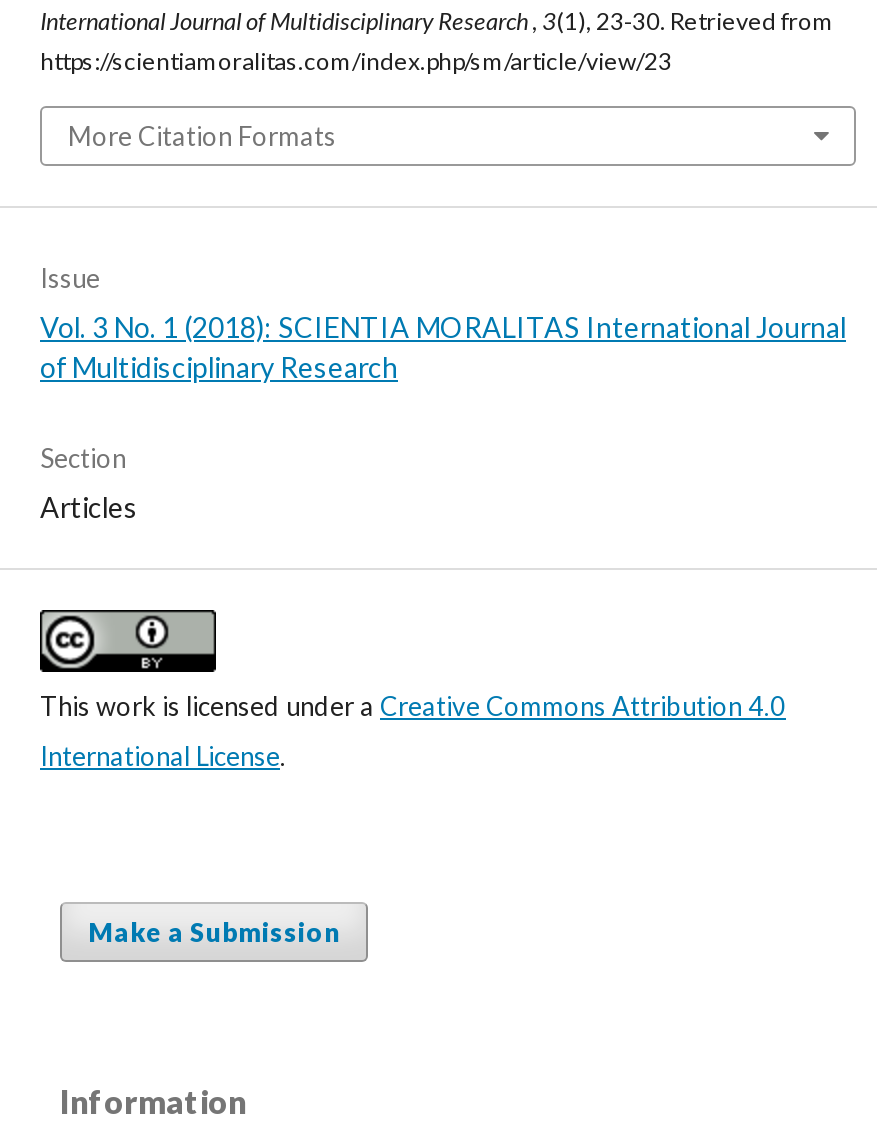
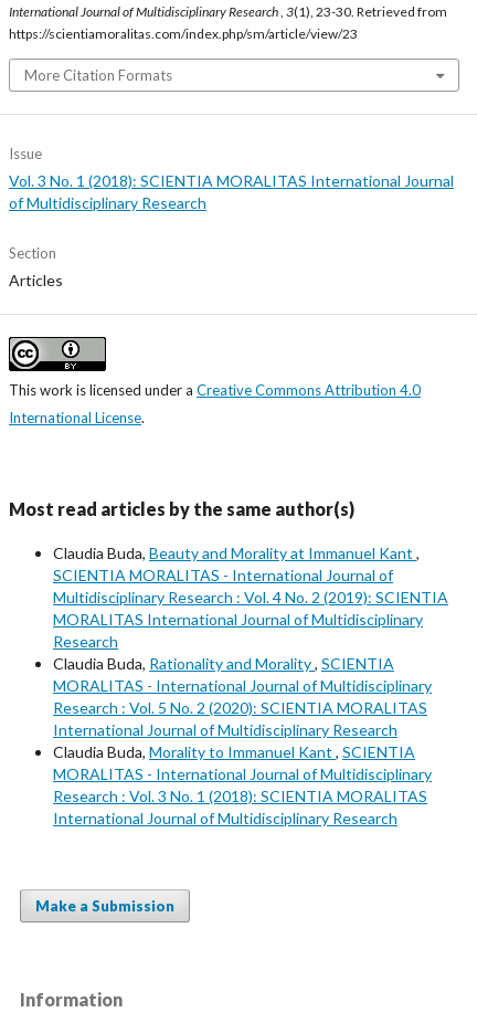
none -> [9,499,448,828] Most read articles by the same author(s) | Claudia Buda, Beauty and Morality at Immanuel Kant, | SCIENTIA MORALITAS - International Journal of | Multidisciplinary Research : Vol. 4 No. 2 (2019): SCIENTIA | MORALITAS International Journal of Multidisciplinary | Research | Claudia Buda, Rationality and Morality, SCIENTIA | MORALITAS - International Journal of Multidisciplinary | Research : Vol. 5 No. 2 (2020): SCIENTIA MORALITAS | International Journal of Multidisciplinary Research | Claudia Buda, Morality to Immanuel Kant, SCIENTIA | MORALITAS - International Journal of Multidisciplinary | Research : Vol. 3 No. 1 (2018): SCIENTIA MORALITAS | International Journal of Multidisciplinary Research

